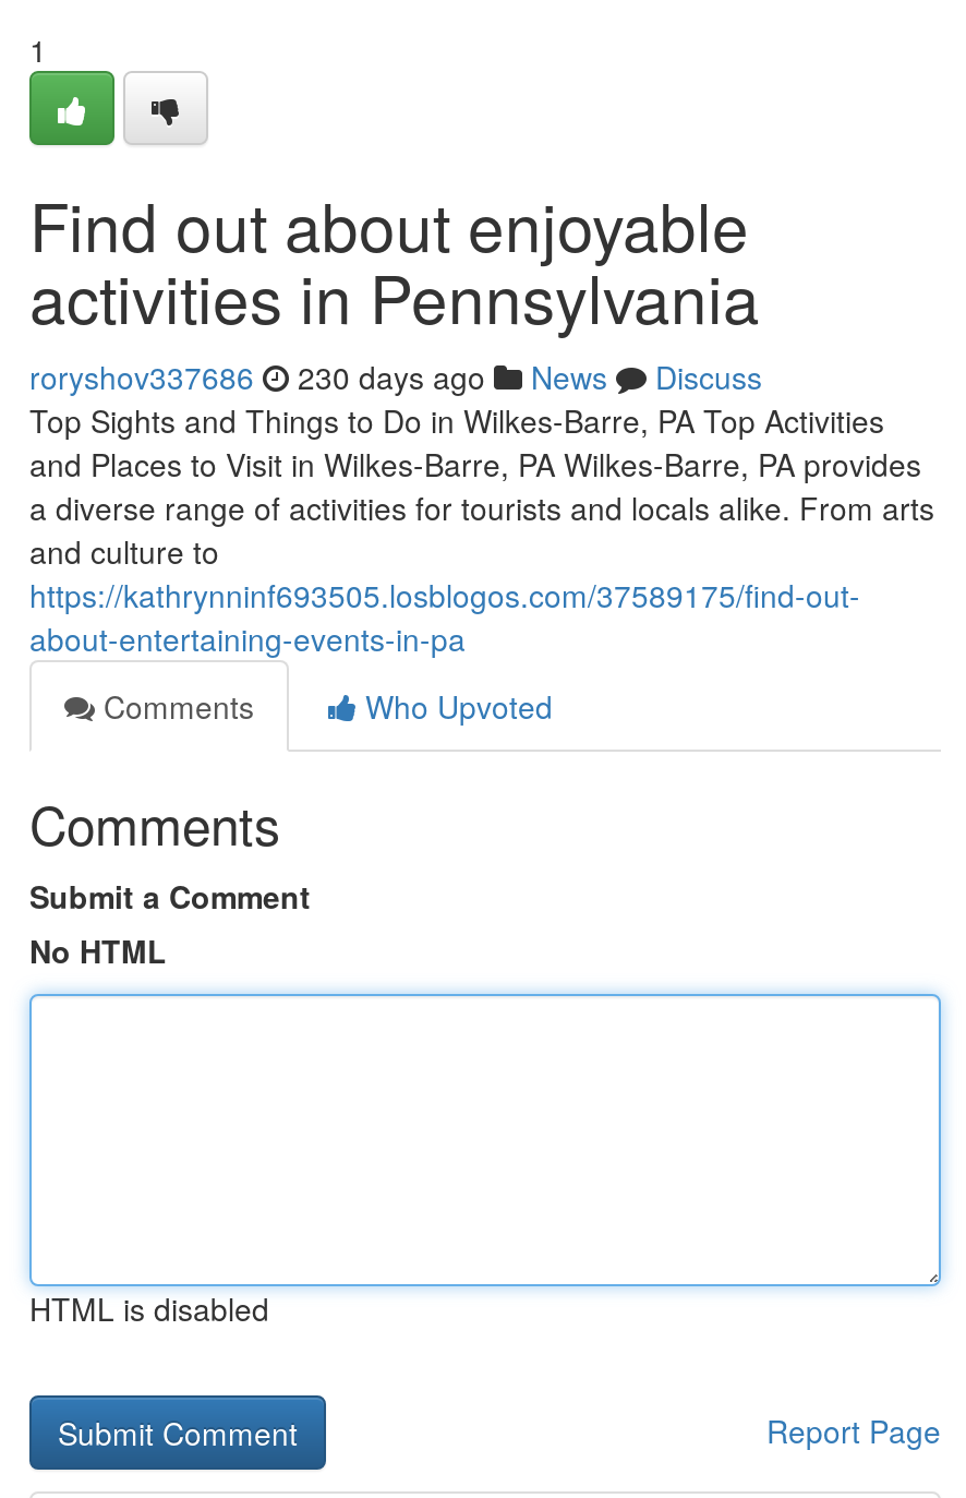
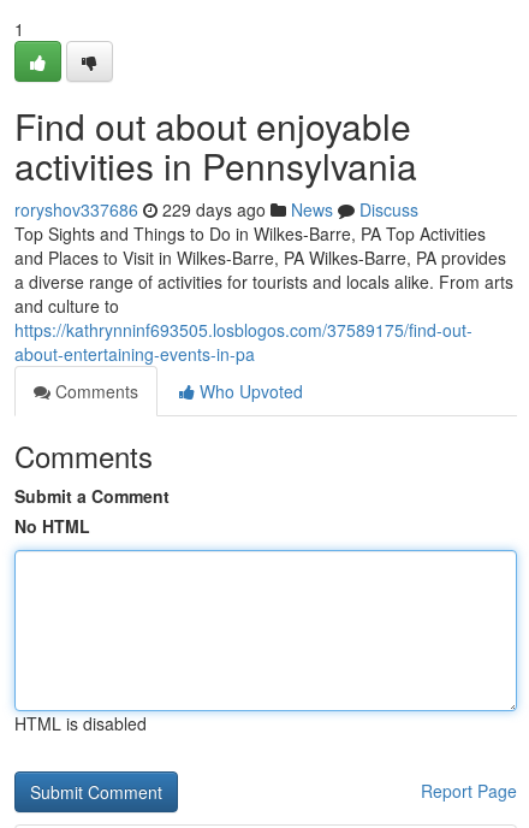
[29,355,762,398] roryshov337686 230 days ago News Discuss -> [14,197,418,221] roryshov337686 229 days ago News Discuss

